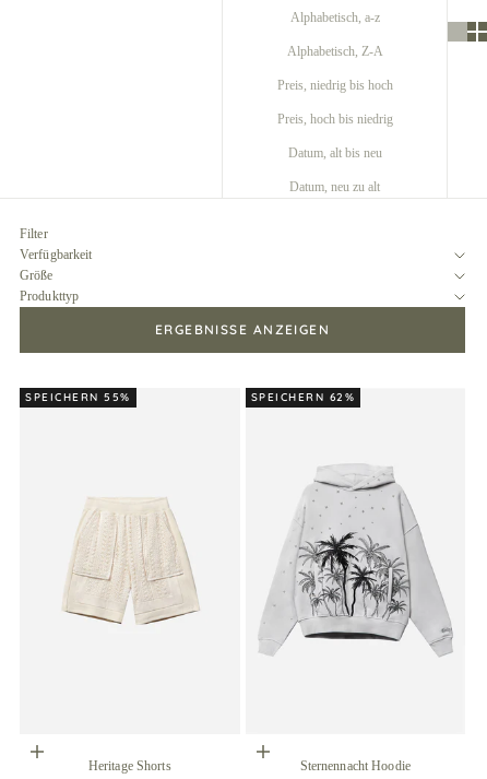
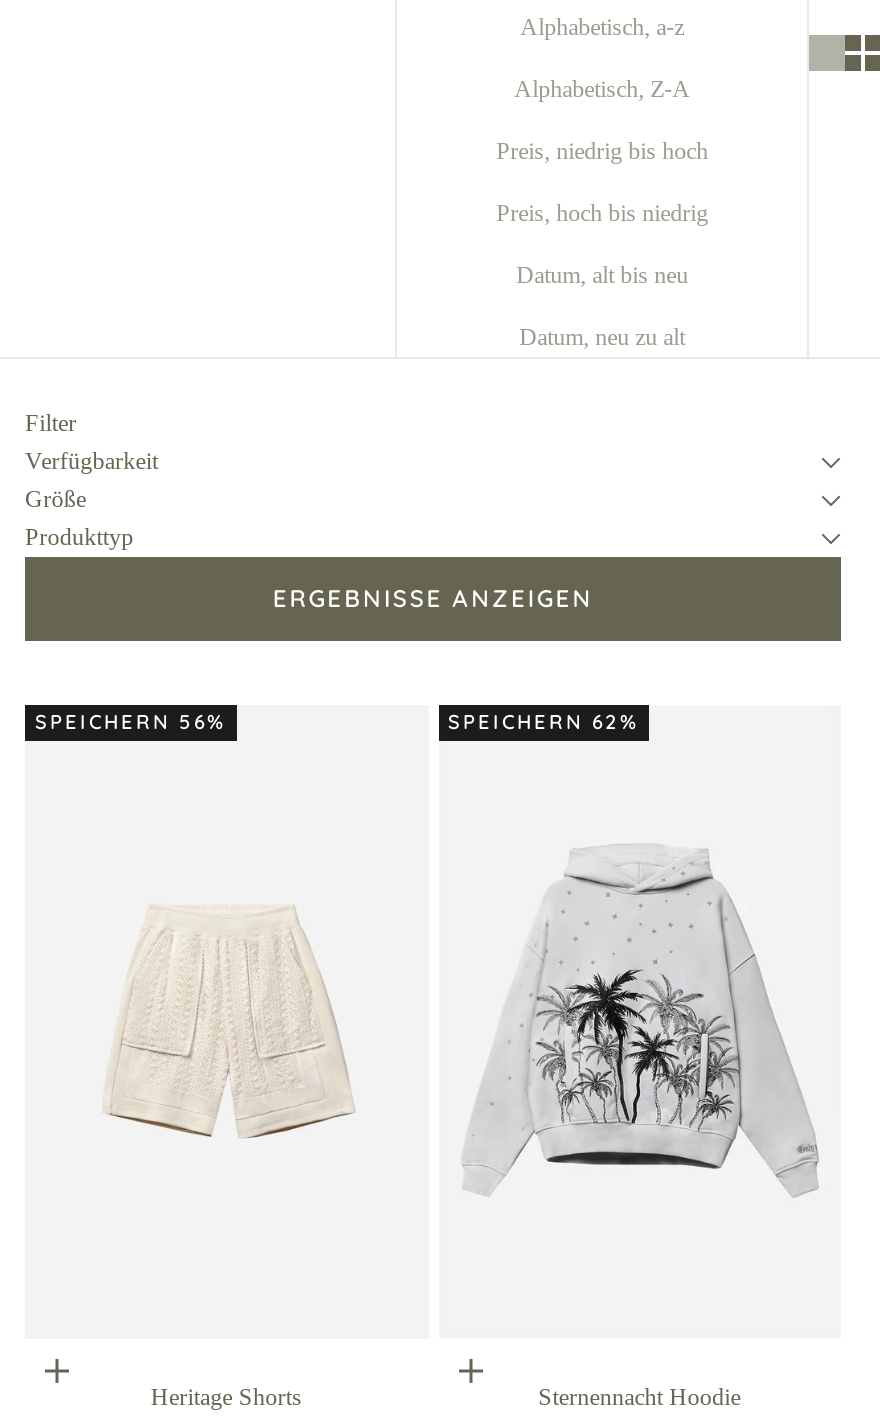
[25,390,130,404] SPEICHERN 55% -> [35,709,226,735] SPEICHERN 56%

